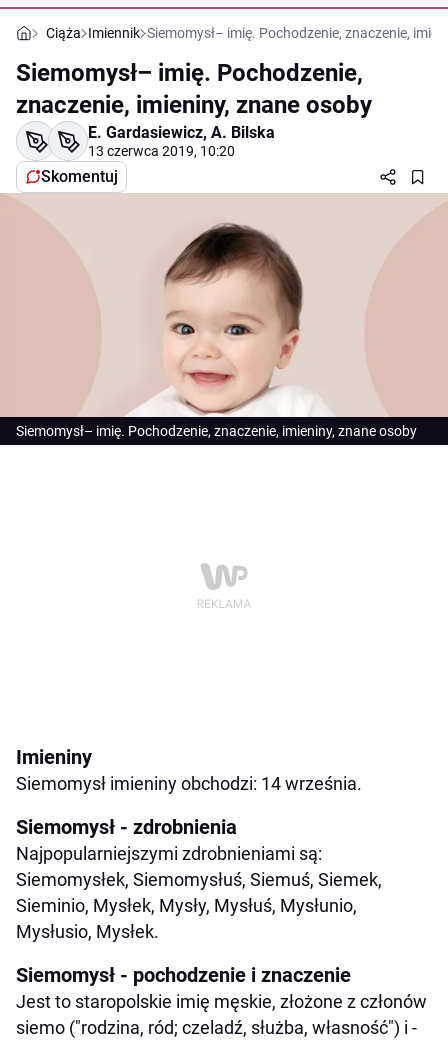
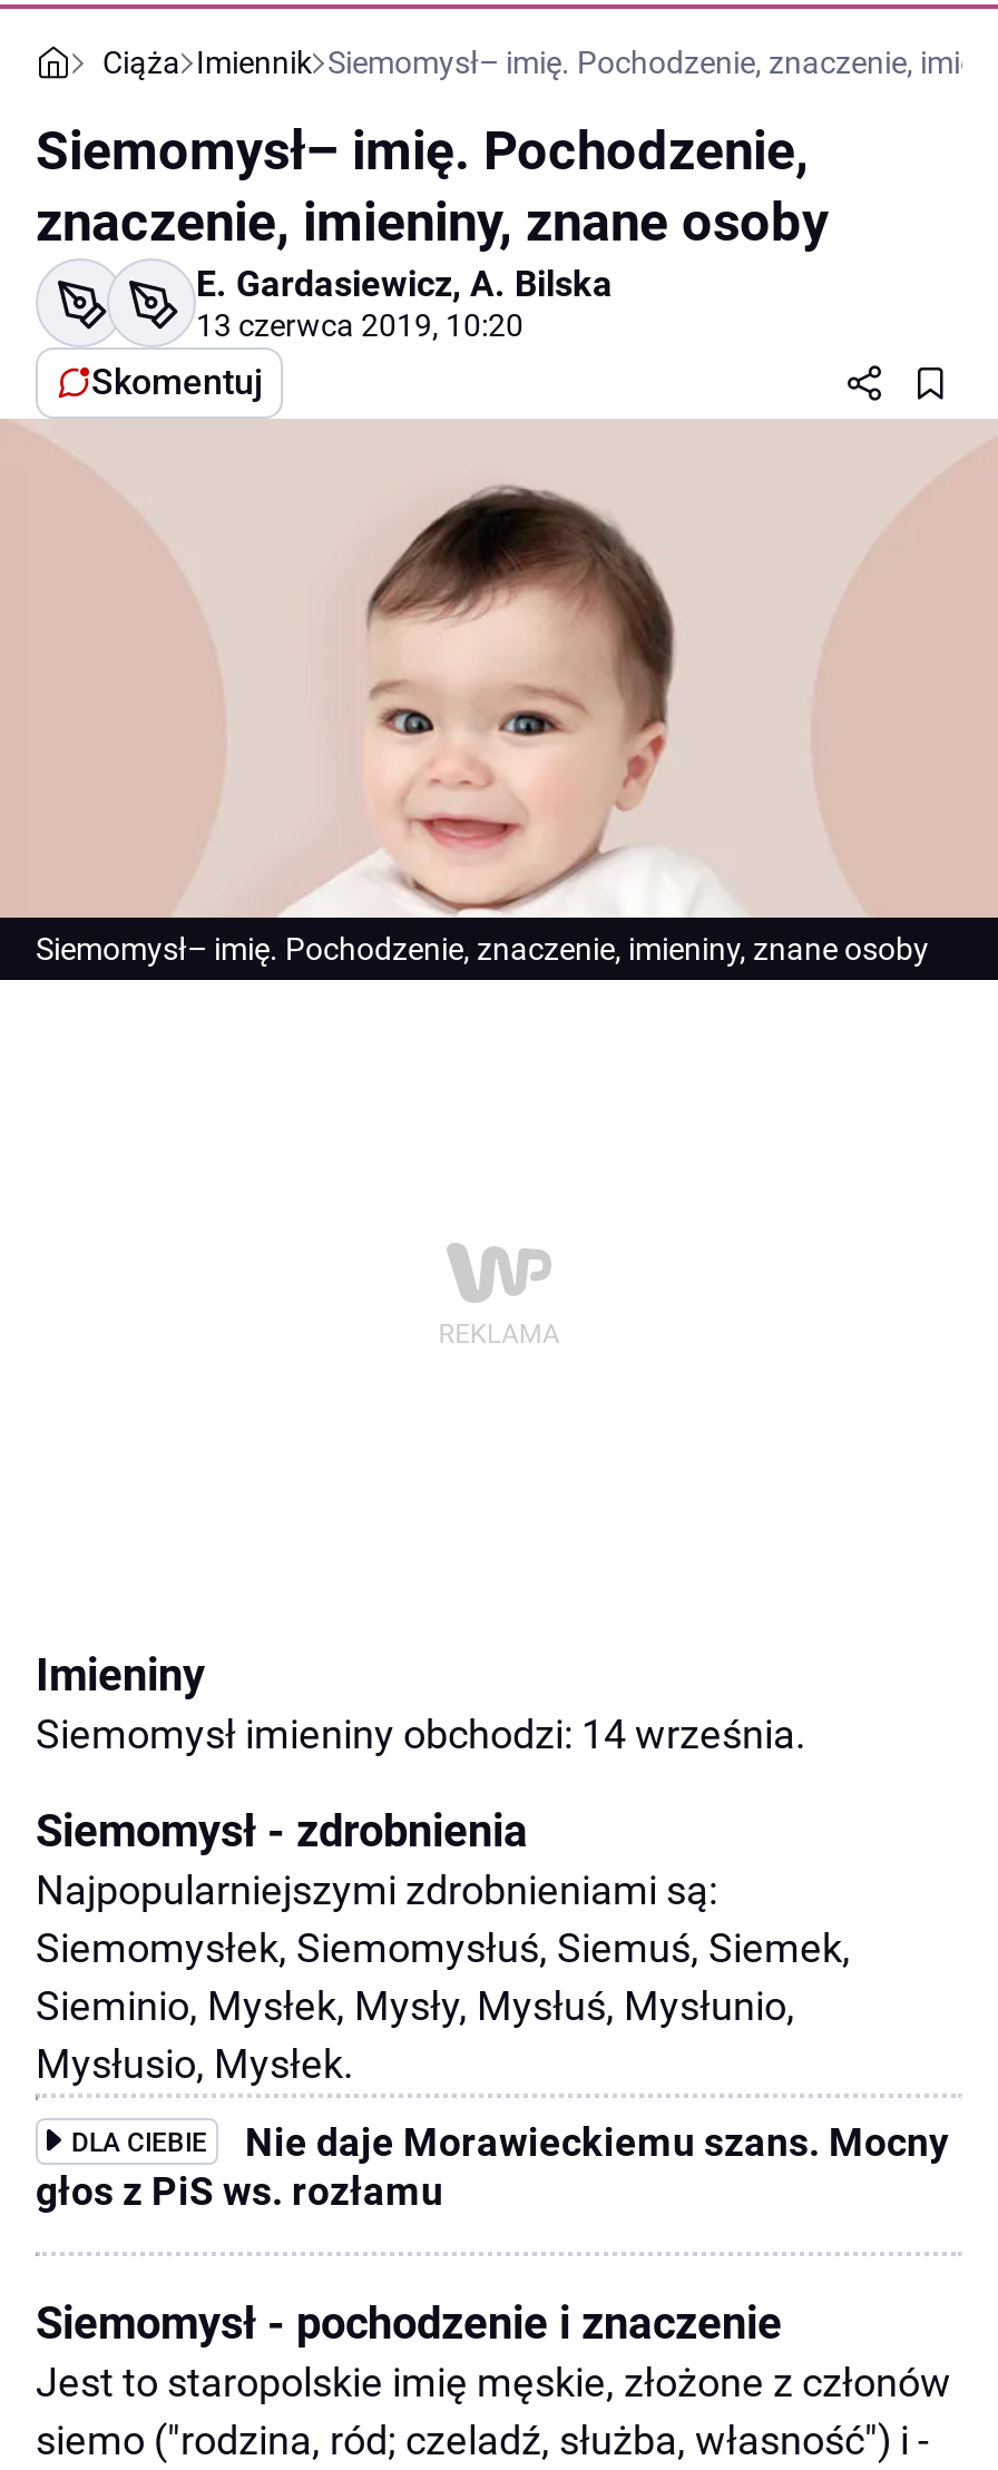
none -> [36,2119,949,2213] DLA CIEBIE | Nie daje Morawieckiemu szans. Mocny | głos z PiS ws. rozłamu

